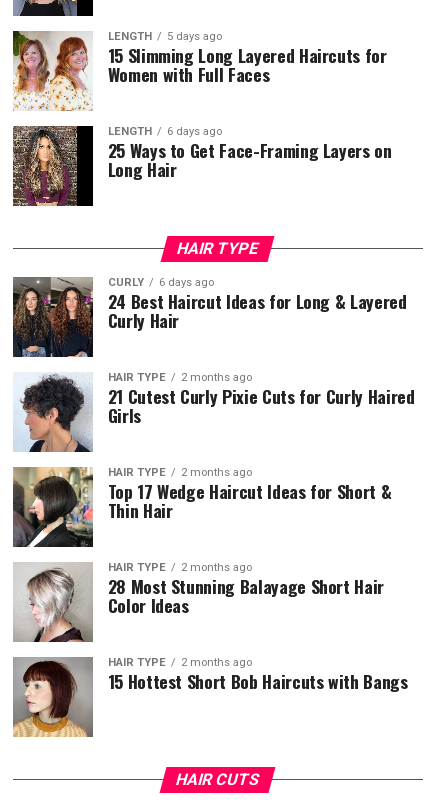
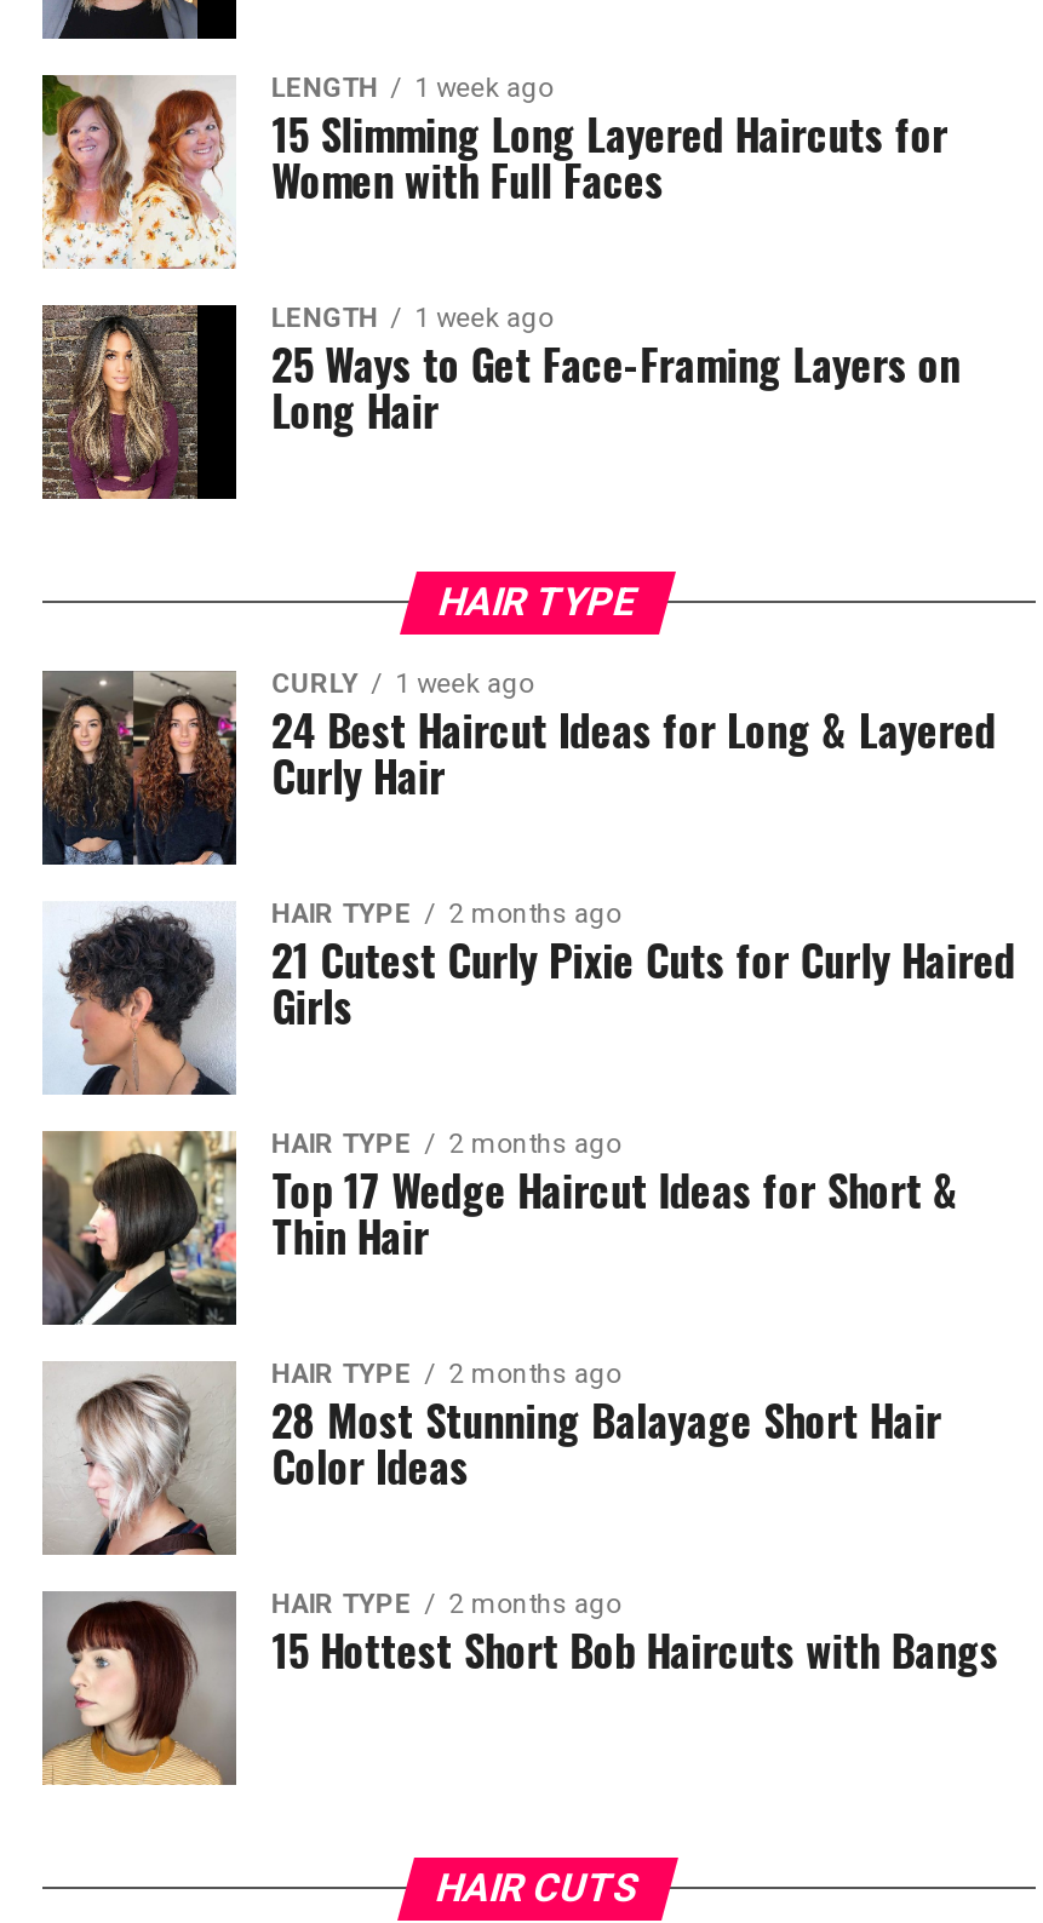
[108,30,222,43] LENGTH 5 days ago -> [272,73,553,104] LENGTH 1 week ago
[108,125,222,138] LENGTH 6 days ago -> [272,303,553,334] LENGTH 1 week ago
[108,276,214,289] CURLY 6 days ago -> [272,668,533,700] CURLY 1 week ago

